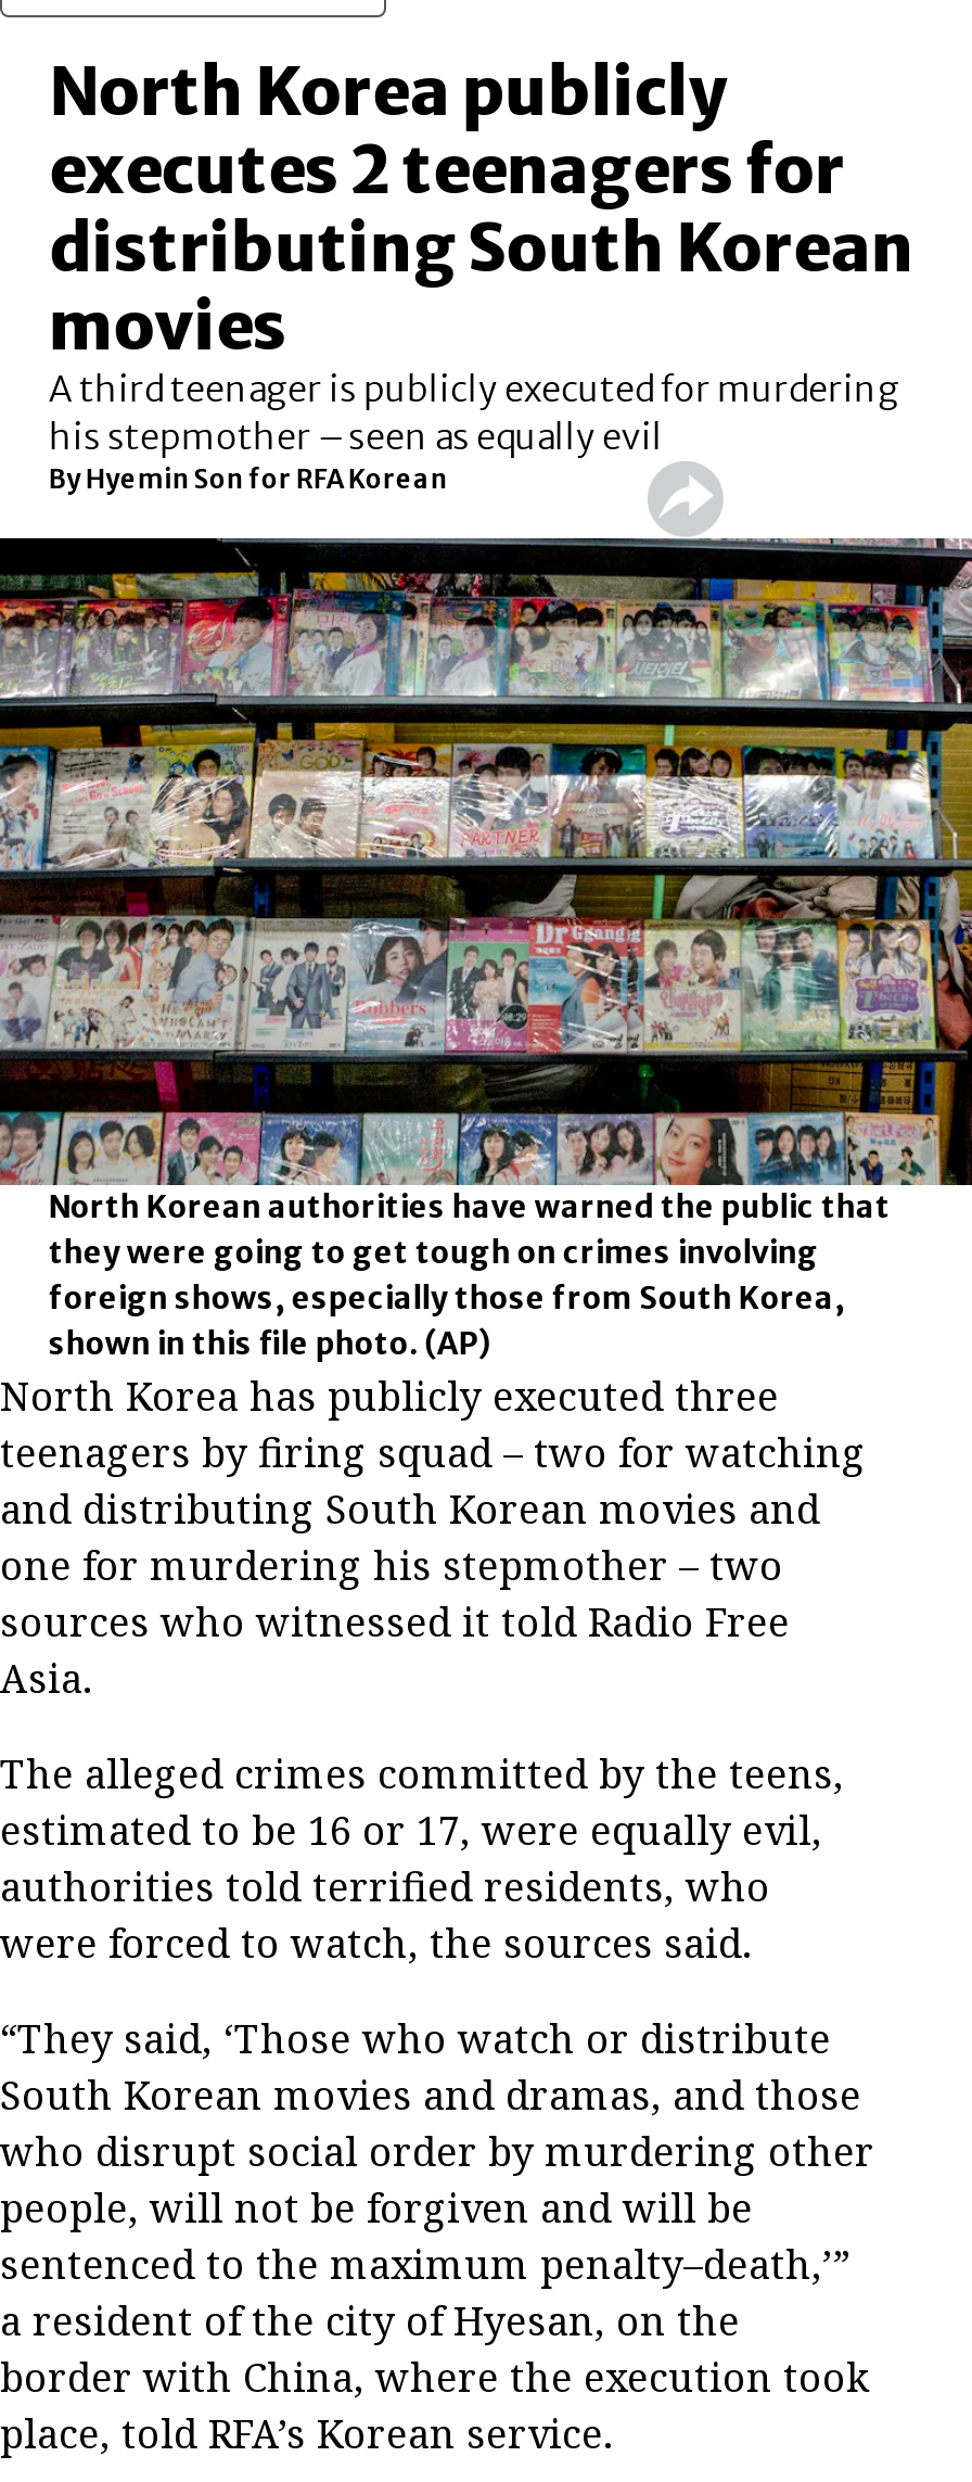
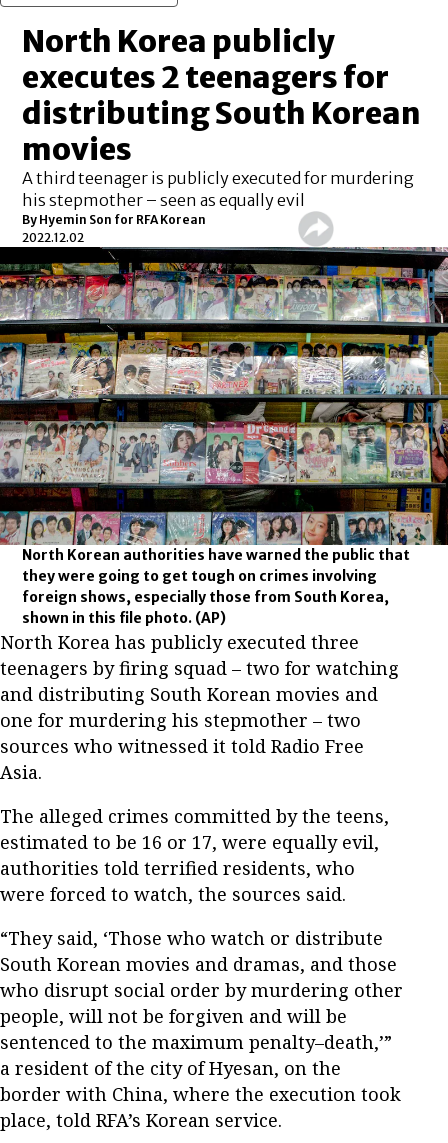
none -> [22,230,84,245] 2022.12.02

